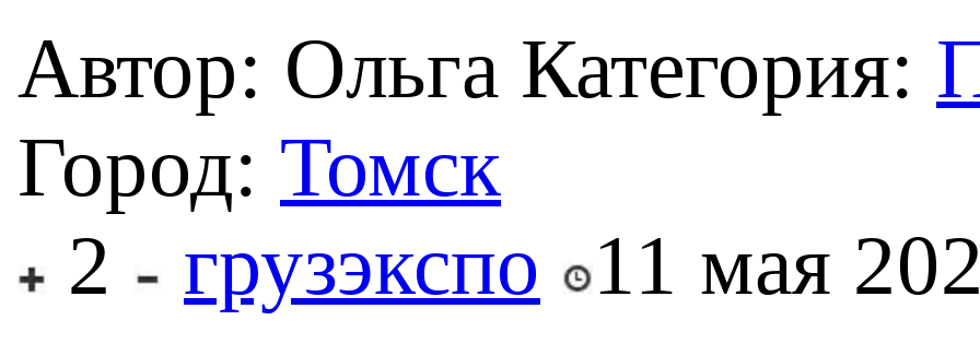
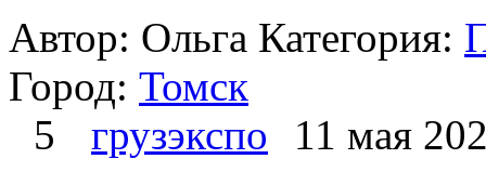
[68,218,112,312] 2 -> [34,112,55,158] 5

